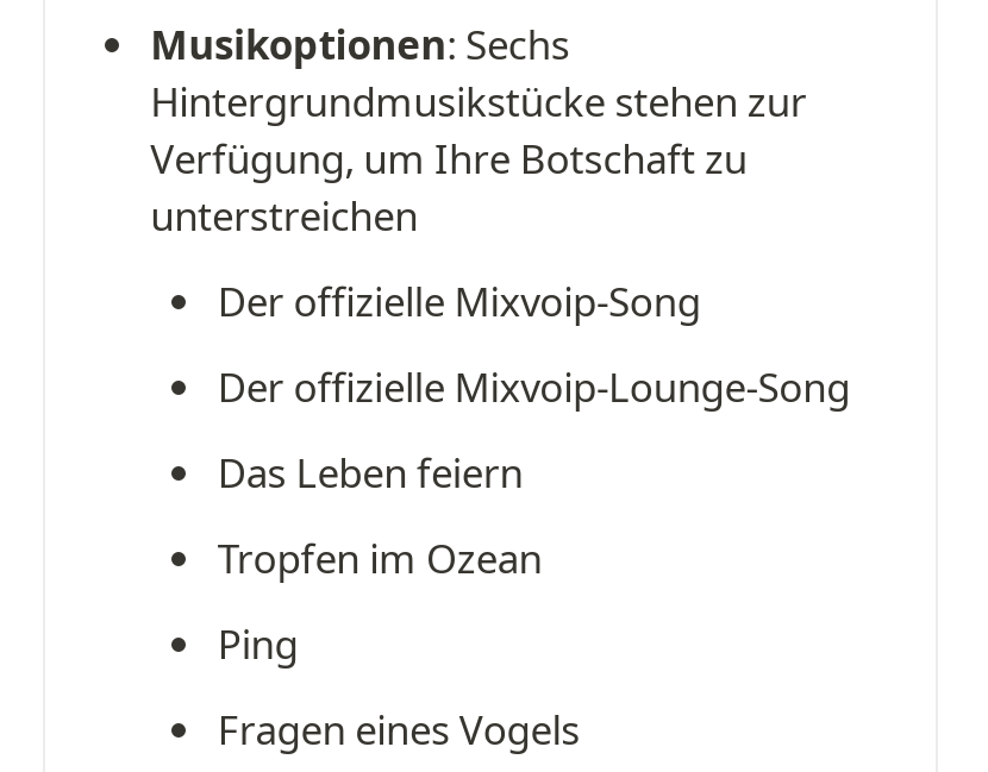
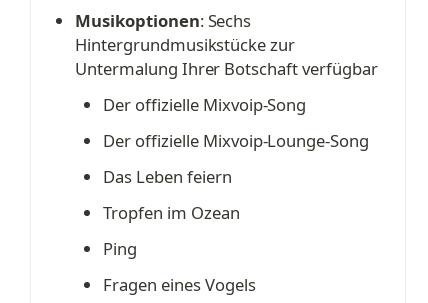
[150,75,807,244] Hintergrundmusikstücke stehen zur | Verfügung, um Ihre Botschaft zu | unterstreichen -> [75,33,378,80] Hintergrundmusikstücke zur | Untermalung Ihrer Botschaft verfügbar

